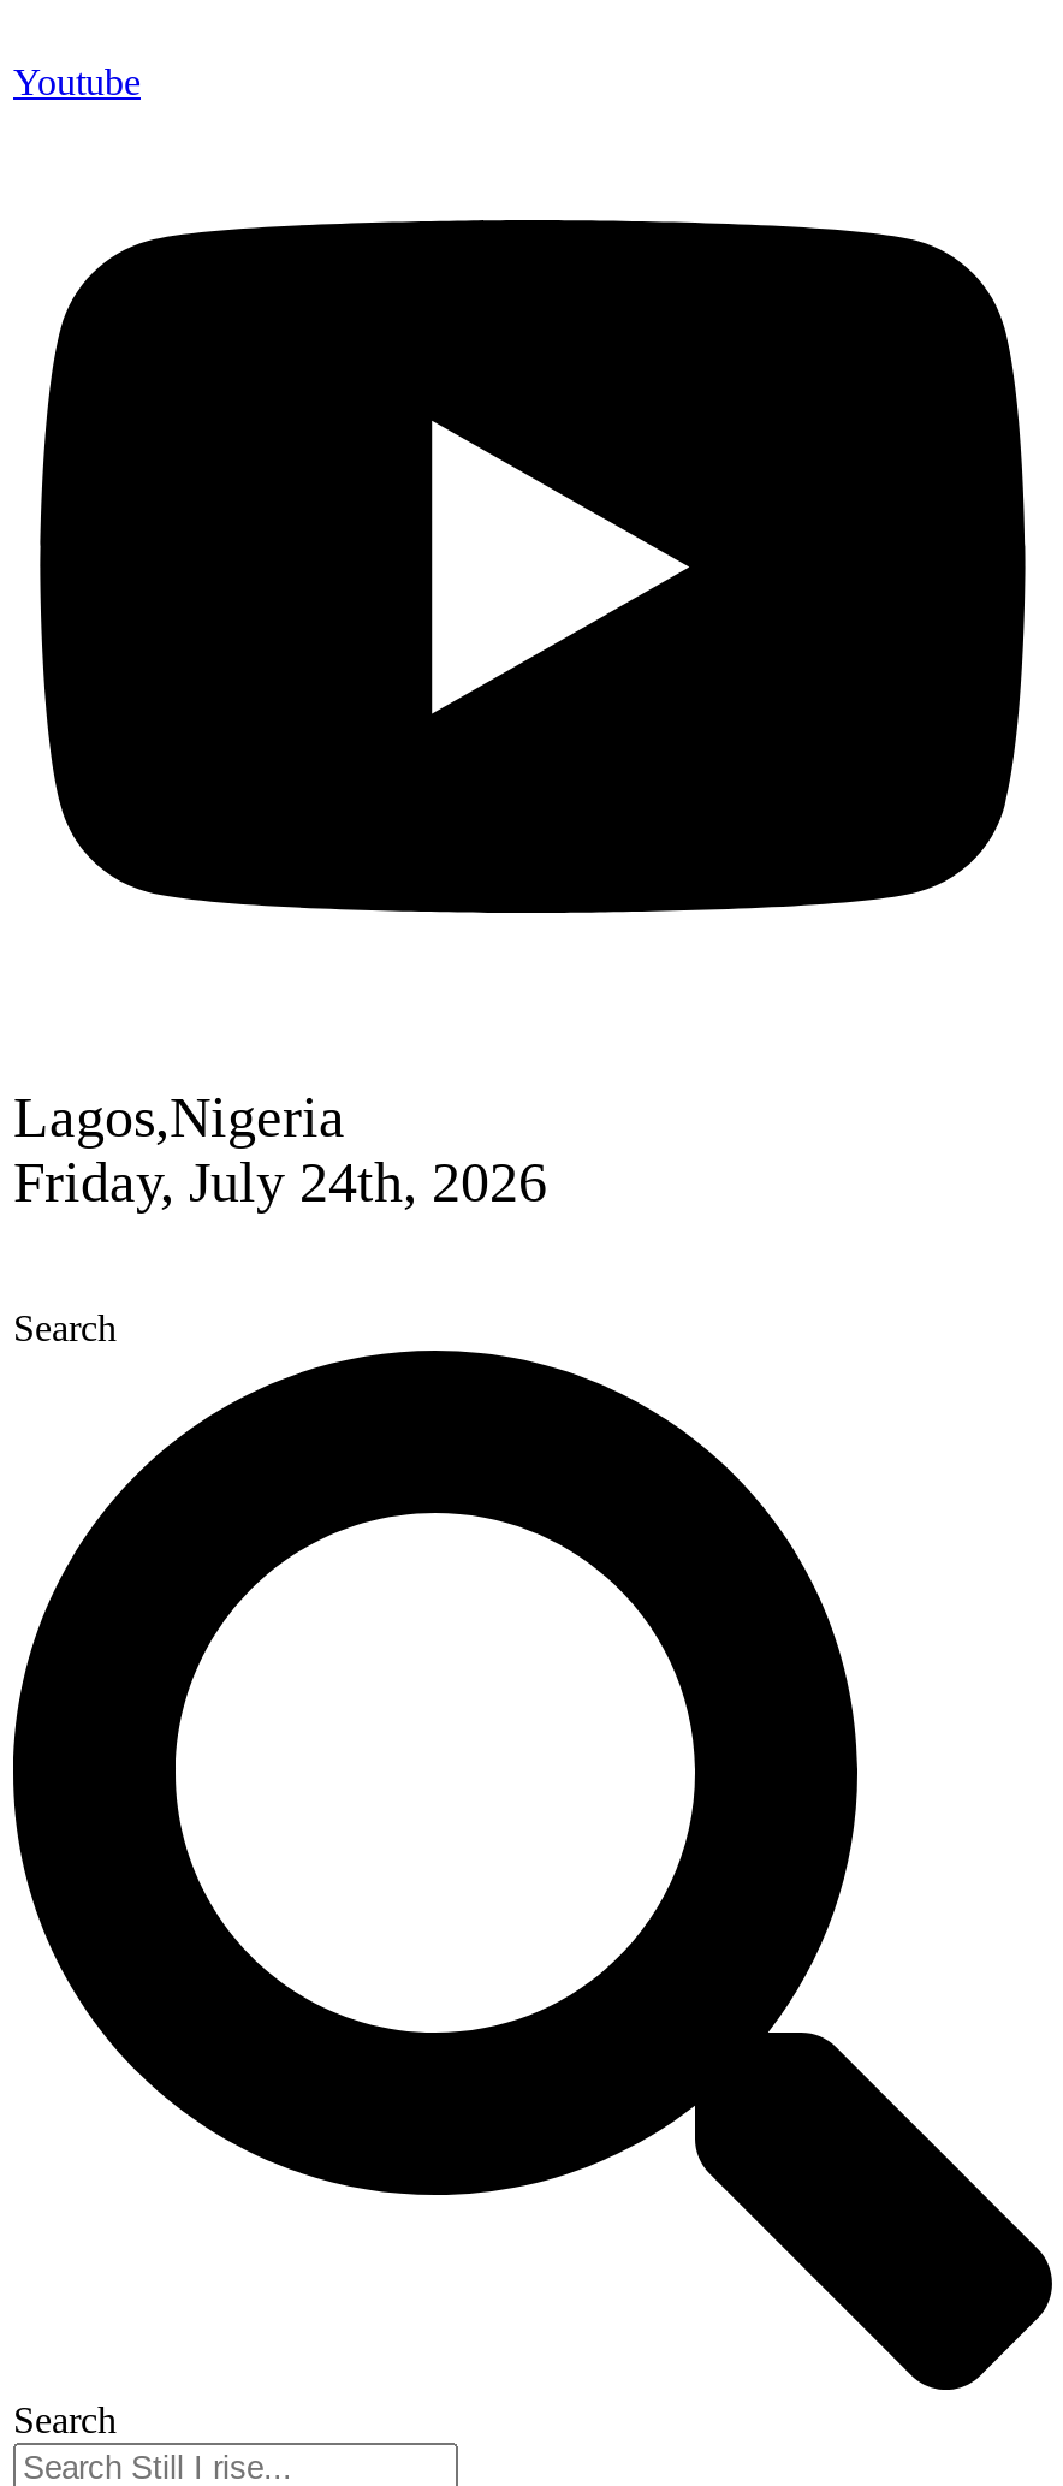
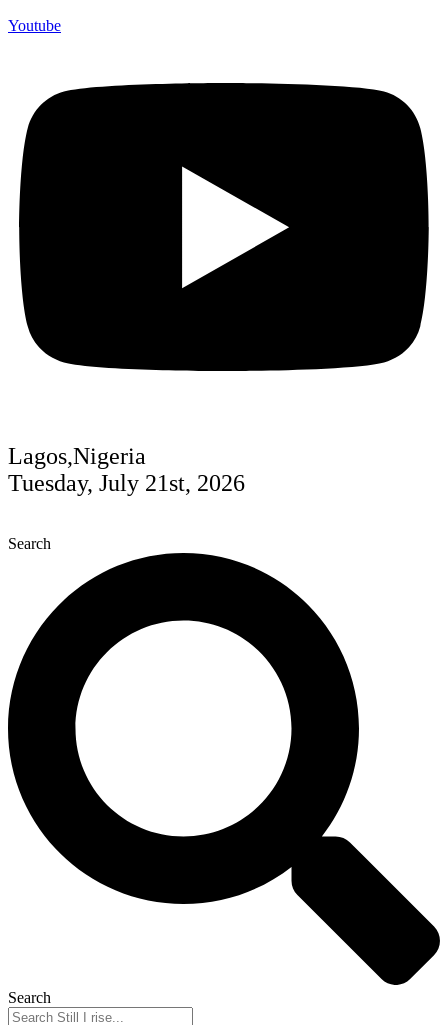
[13,1150,547,1213] Friday, July 24th, 2026 -> [8,470,245,496] Tuesday, July 21st, 2026

